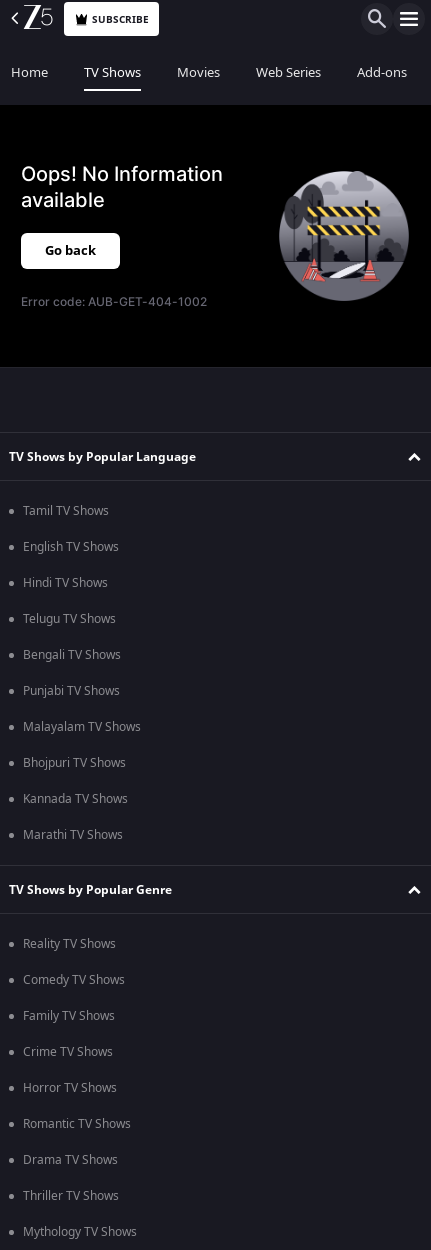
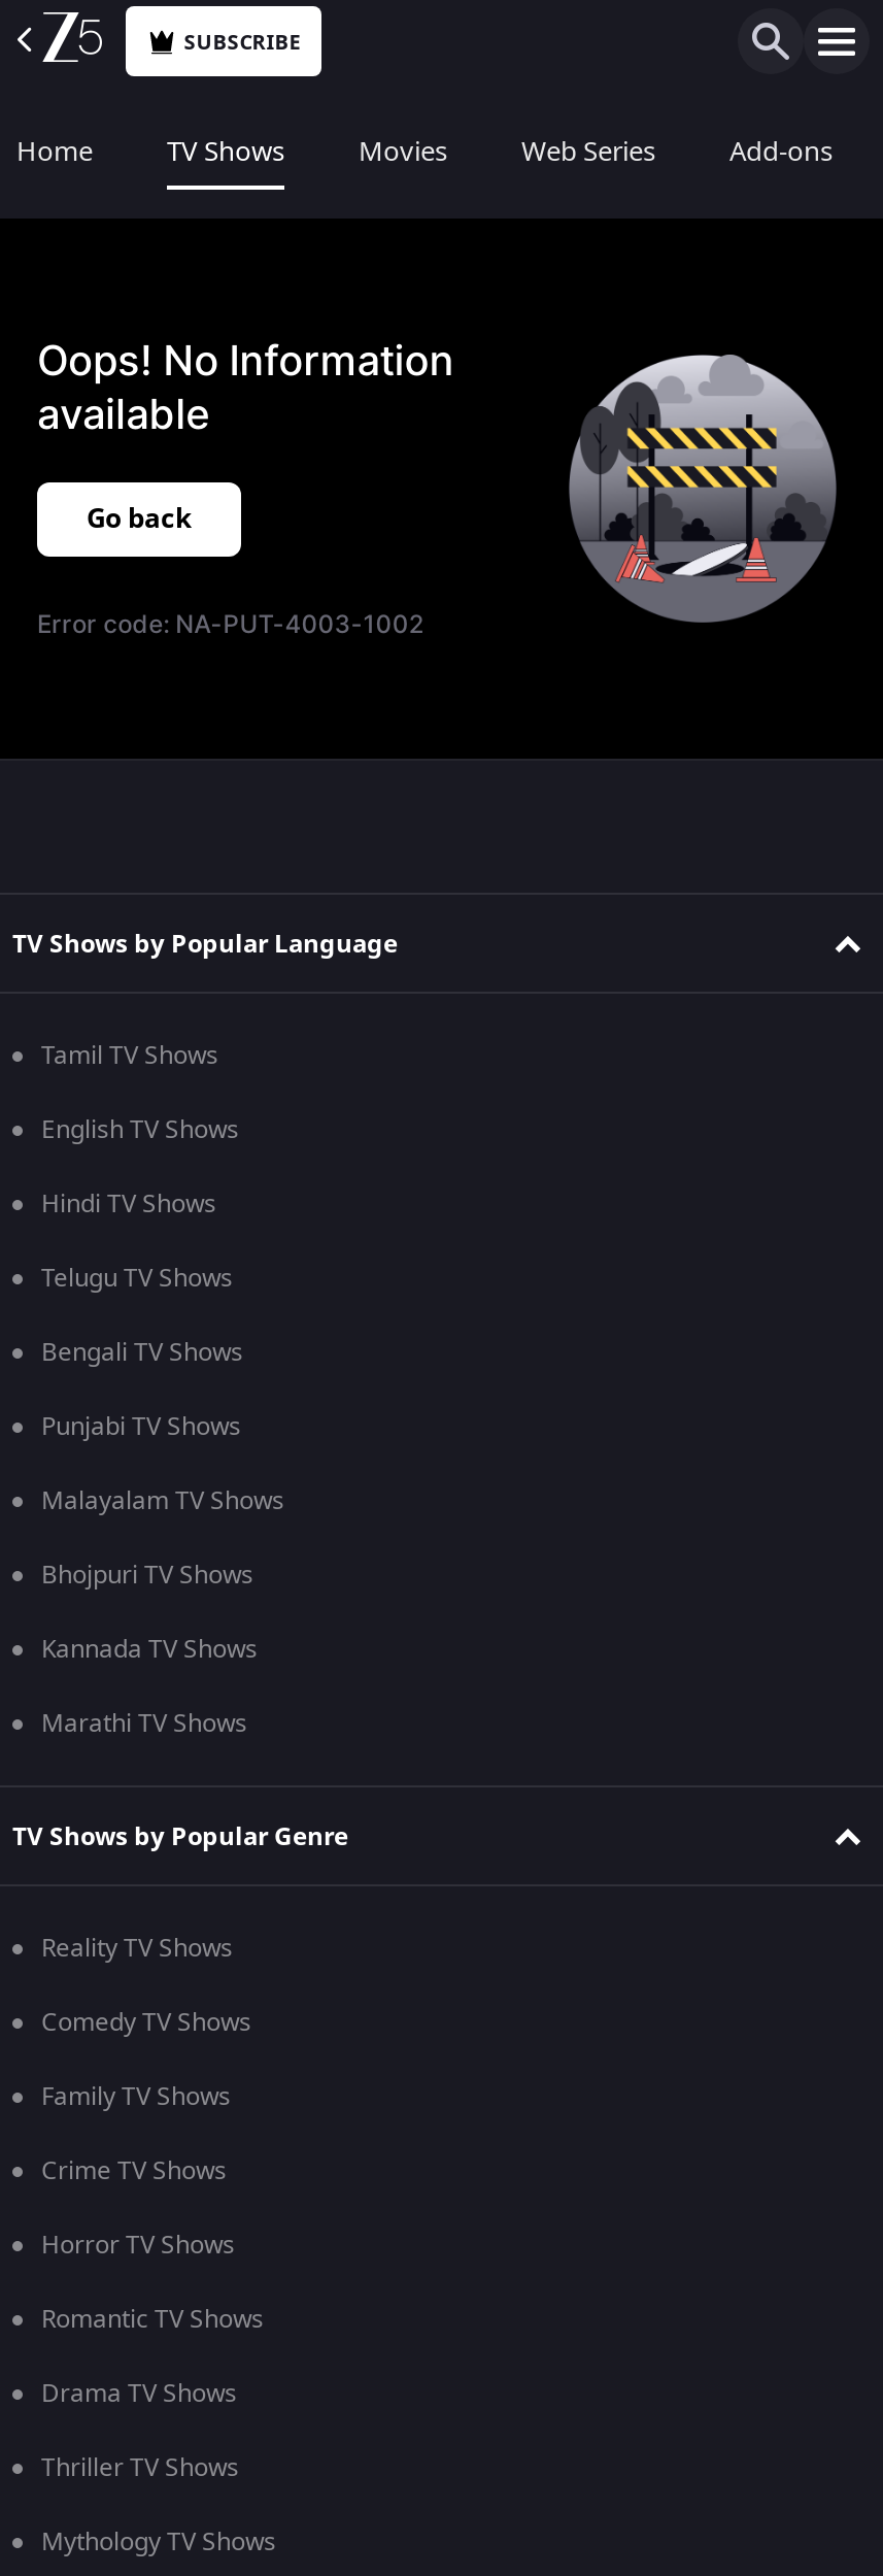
[21,294,207,309] Error code: AUB-GET-404-1002 -> [37,608,423,639] Error code: NA-PUT-4003-1002

